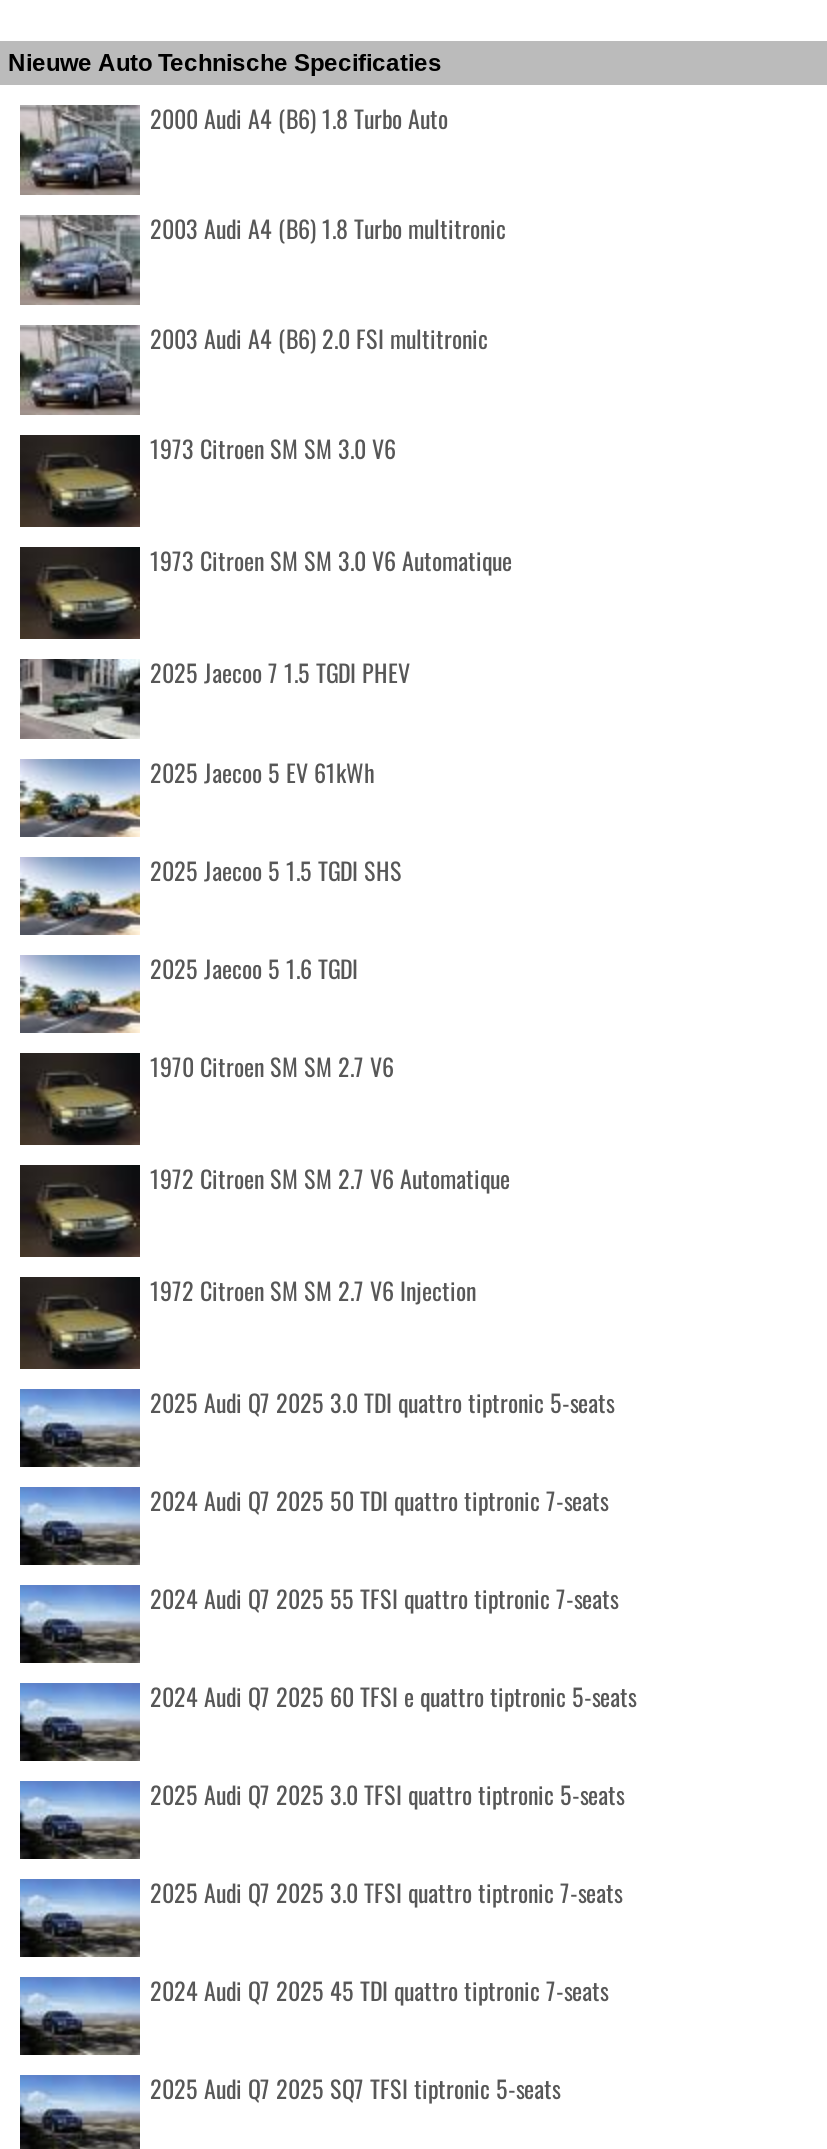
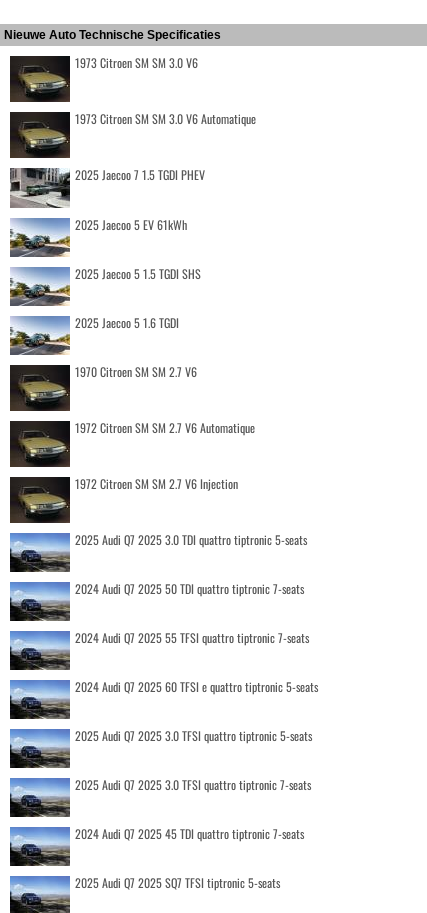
[20,102,506,356] [image] | 2000 Audi A4 (B6) 1.8 Turbo Auto | 2003 Audi A4 (B6) 1.8 Turbo multitronic | 2003 Audi A4 (B6) 2.0 FSI multitronic -> none
[20,213,140,307] [image] -> none
[20,323,140,413] [image] -> none

